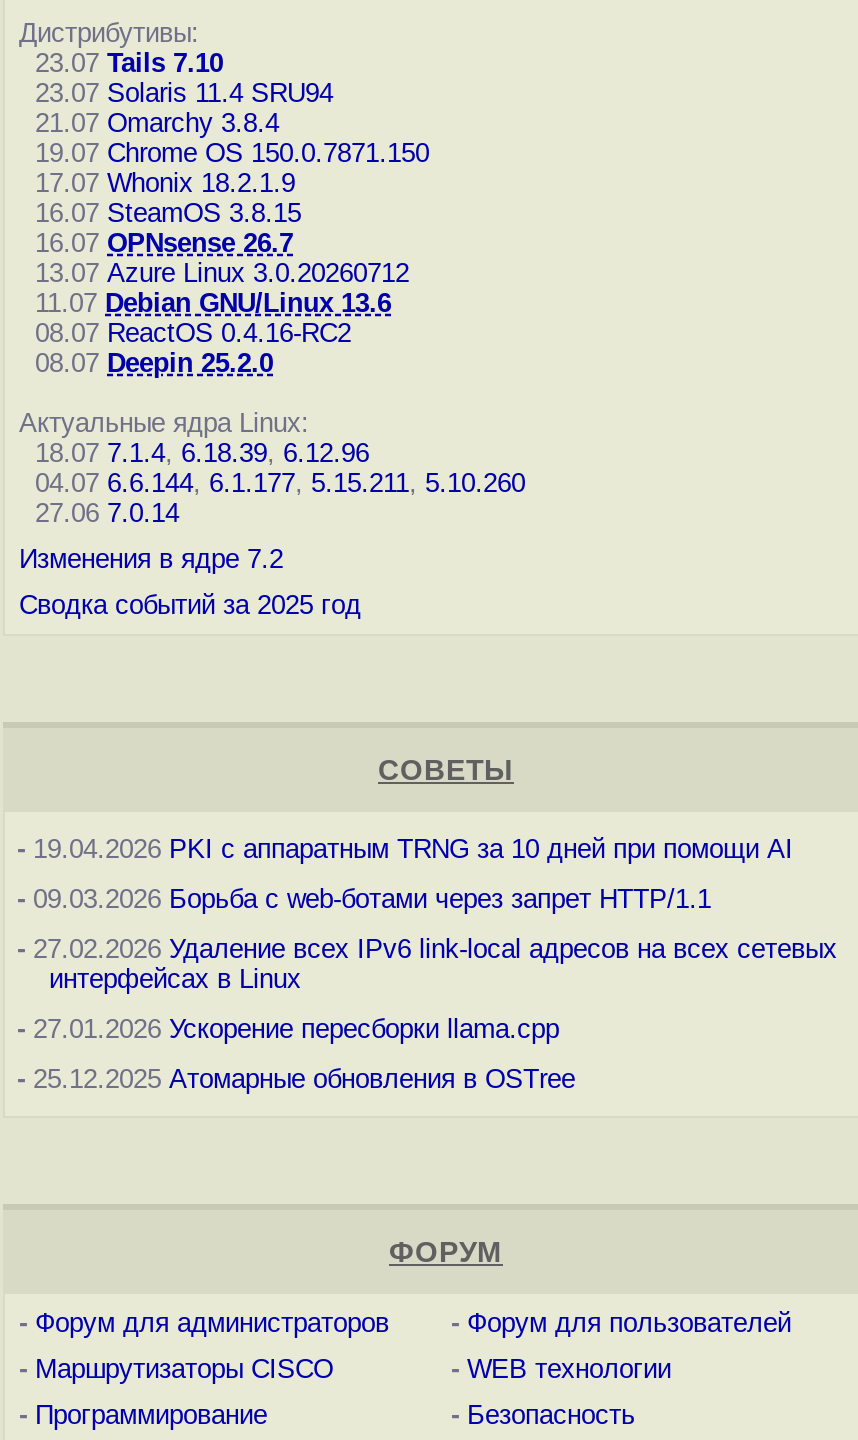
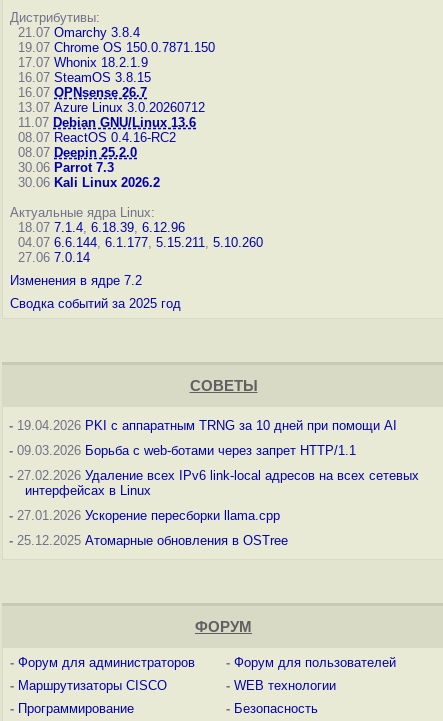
[19,48,333,108] 23.07 Tails 7.10 | 23.07 Solaris 11.4 SRU94 -> none
moved [19,108,429,378] -> [10,25,215,160]: 21.07 Omarchy 3.8.4 | 19.07 Chrome OS 150.0.7871.150 | 17.07 Whonix 18.2.1.9 | ... | 08.07 ReactOS 0.4.16-RC2 | 08.07 Deepin 25.2.0
none -> [10,160,160,190] 30.06 Parrot 7.3 | 30.06 Kali Linux 2026.2

